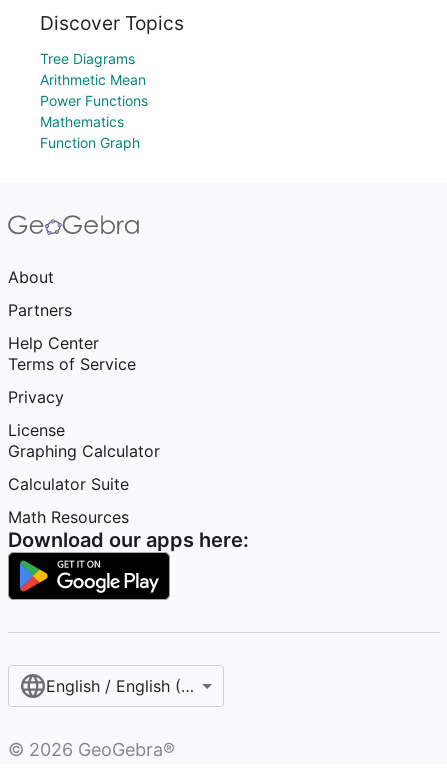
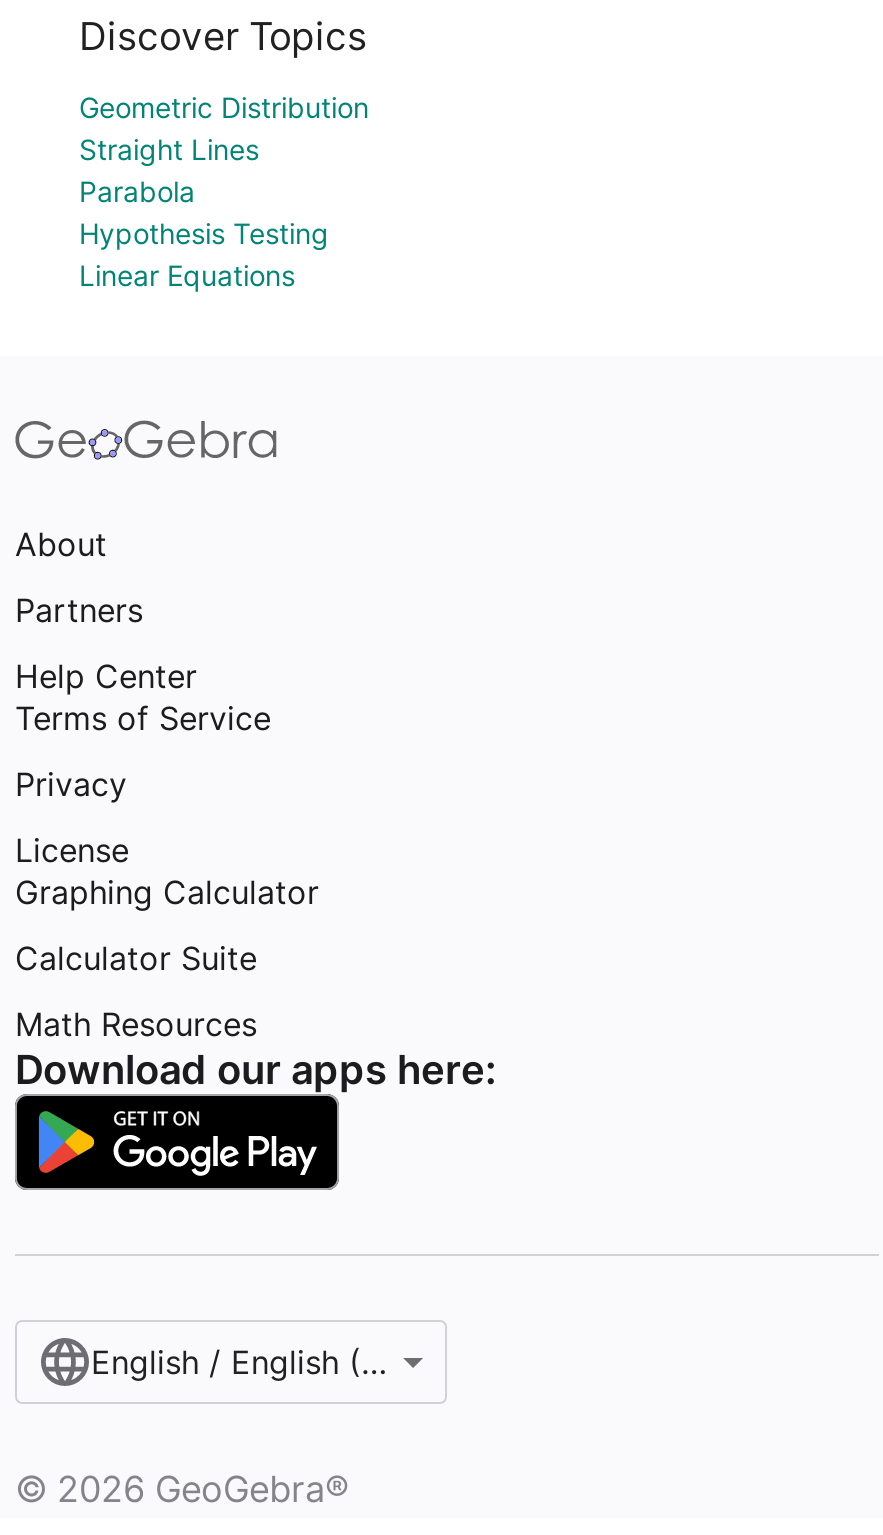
[40,50,148,151] Tree Diagrams | Arithmetic Mean | Power Functions | Mathematics | Function Graph -> [79,90,369,292] Geometric Distribution | Straight Lines | Parabola | Hypothesis Testing | Linear Equations

